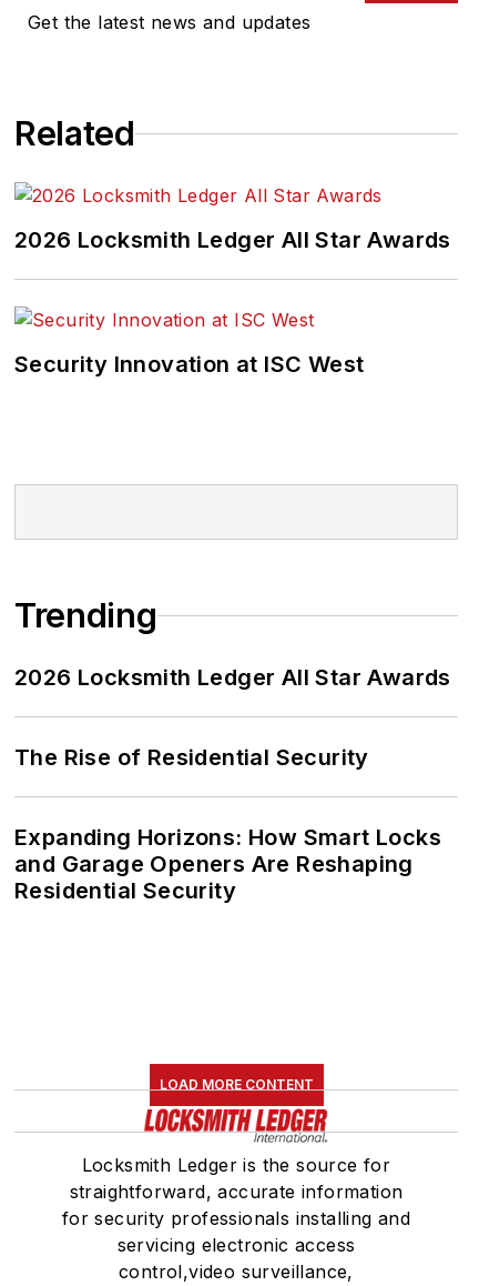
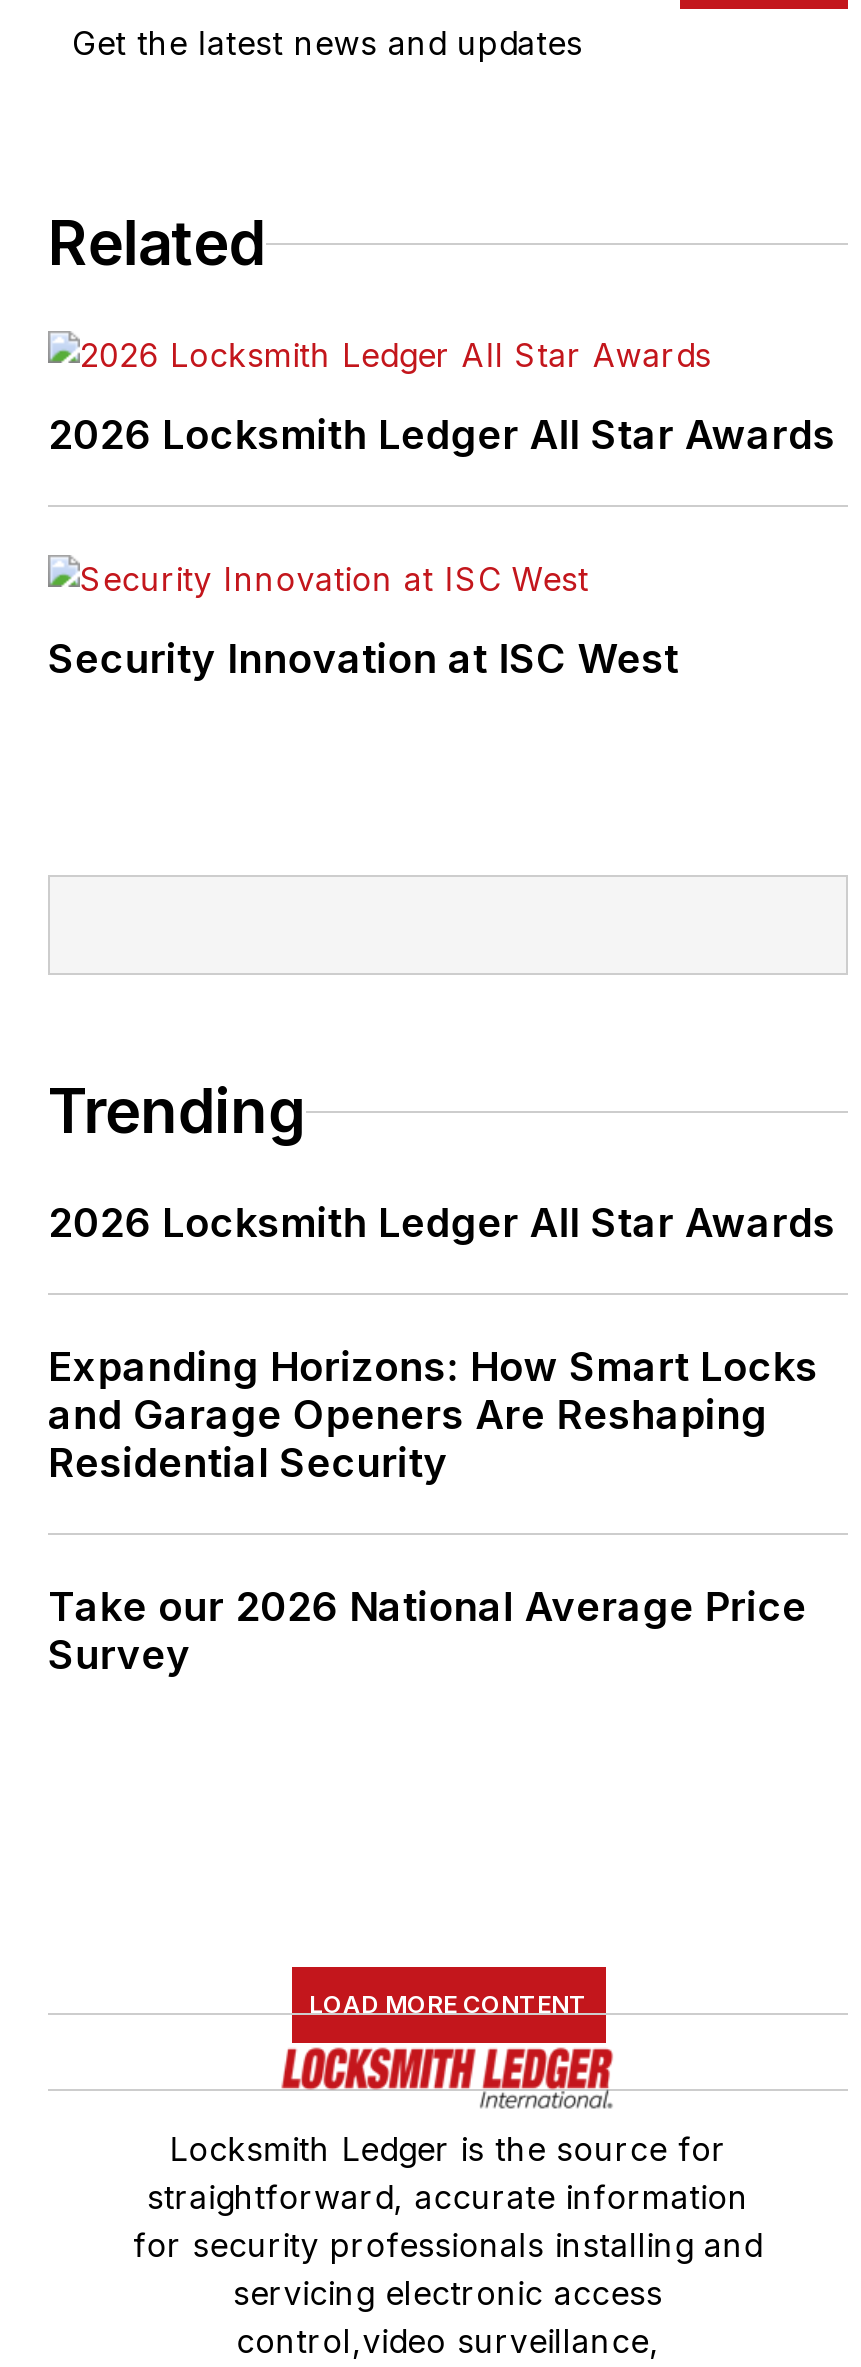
[14,744,369,771] The Rise of Residential Security -> none
moved [14,824,441,904] -> [48,1344,818,1488]: Expanding Horizons: How Smart Locks | and Garage Openers Are Reshaping | Residential Security
none -> [48,1584,807,1680] Take our 2026 National Average Price | Survey

